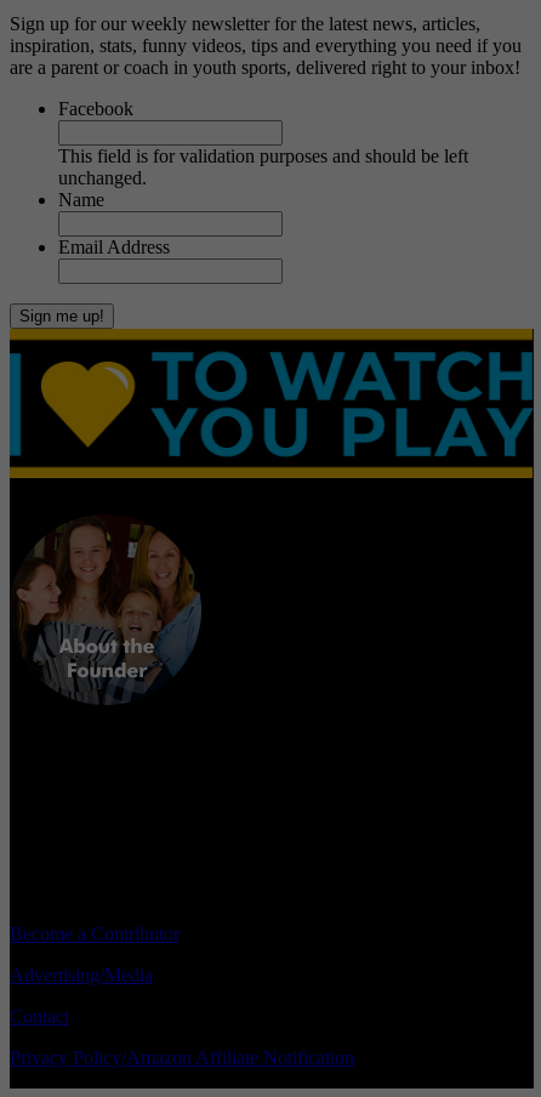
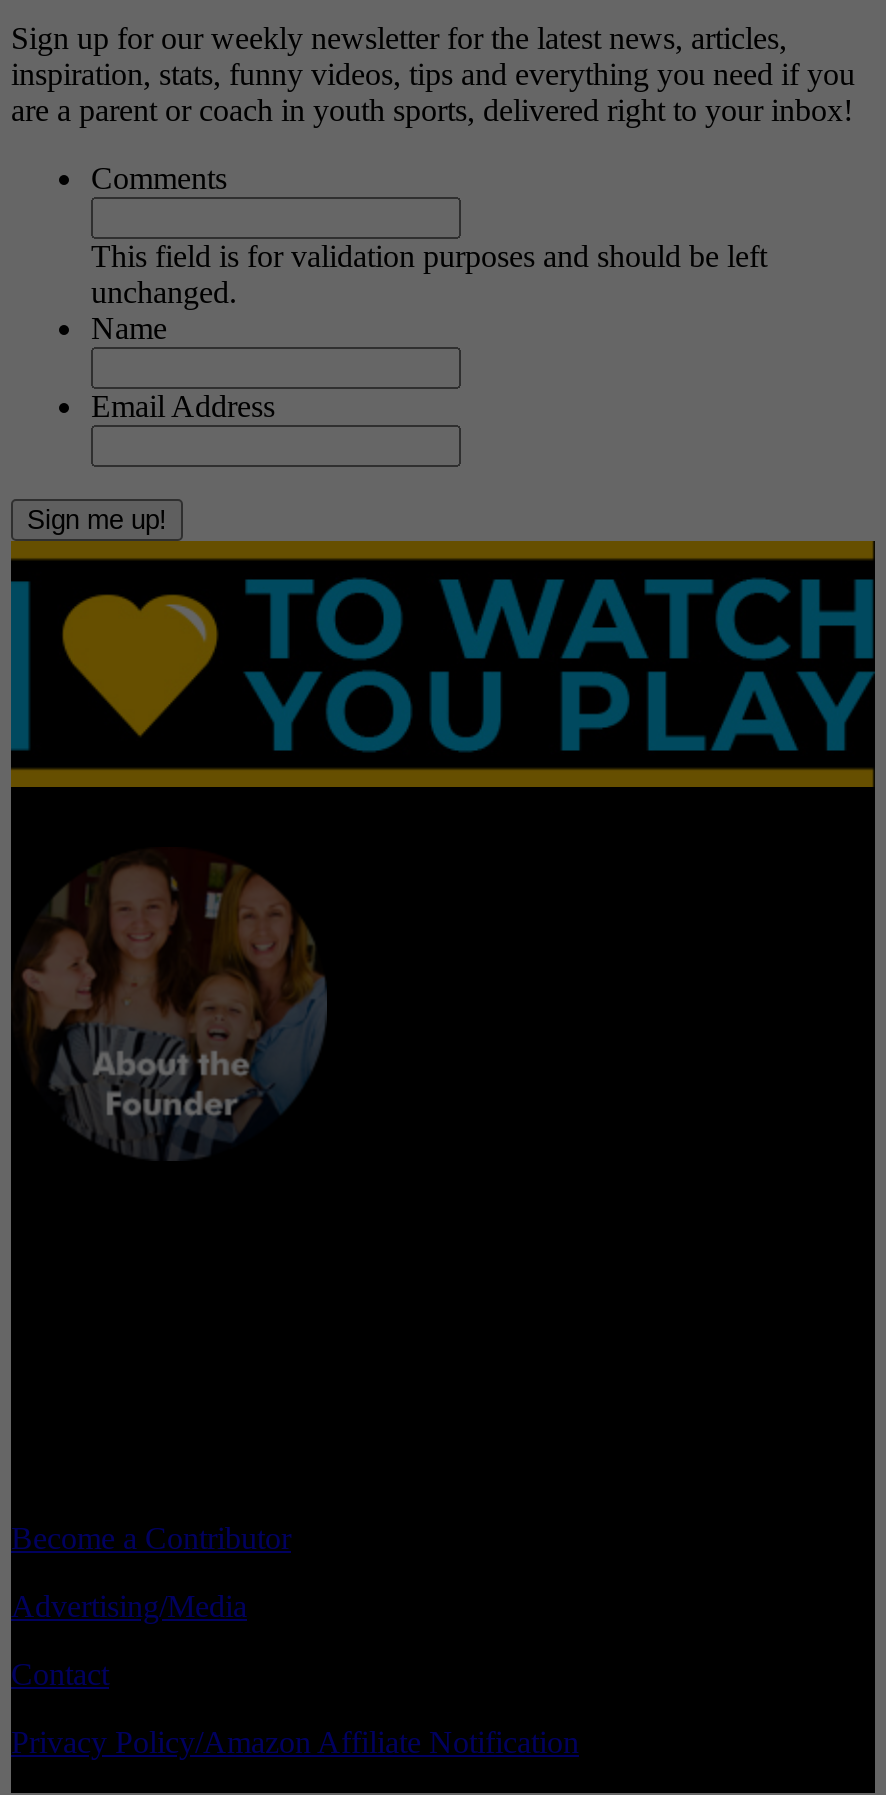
[58,99,133,119] Facebook -> [91,162,227,196] Comments

